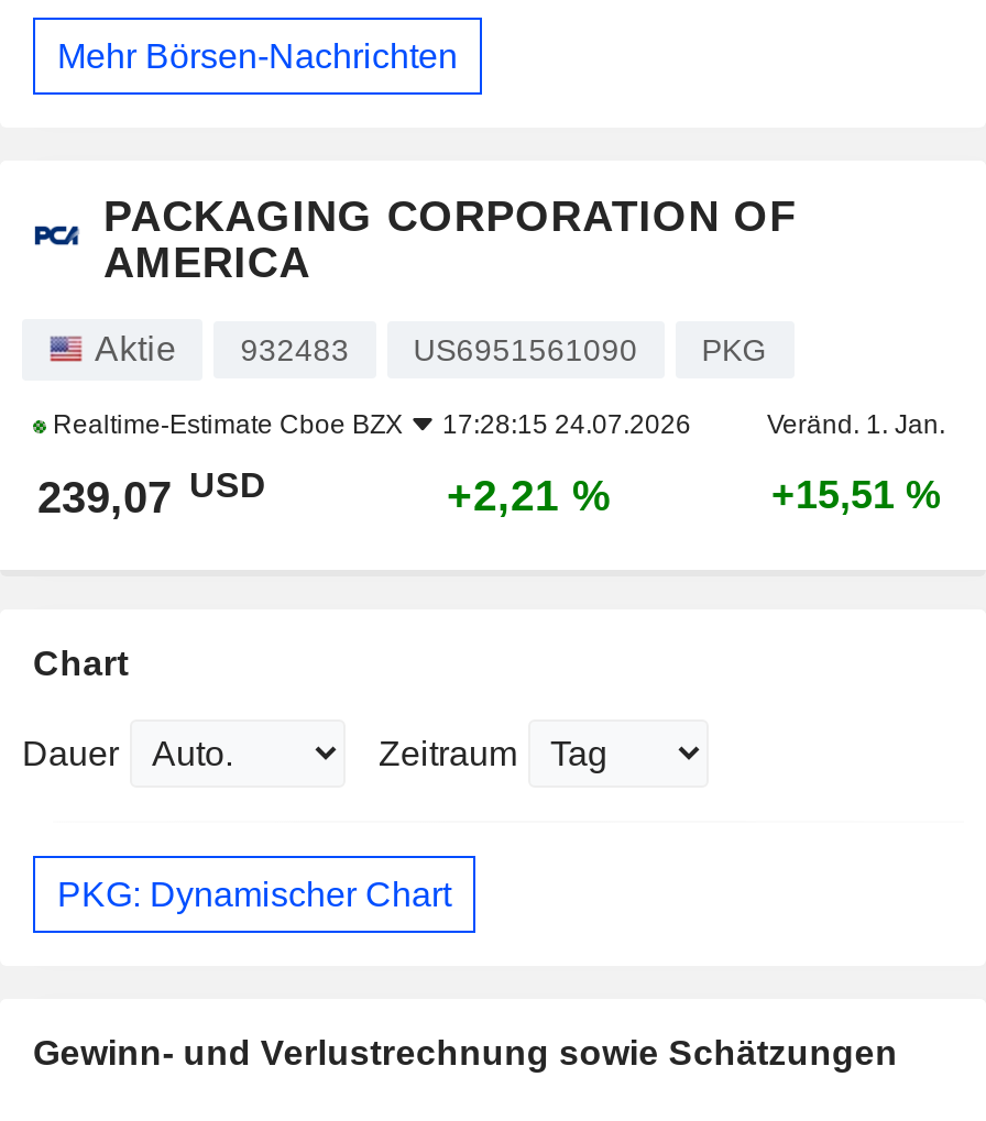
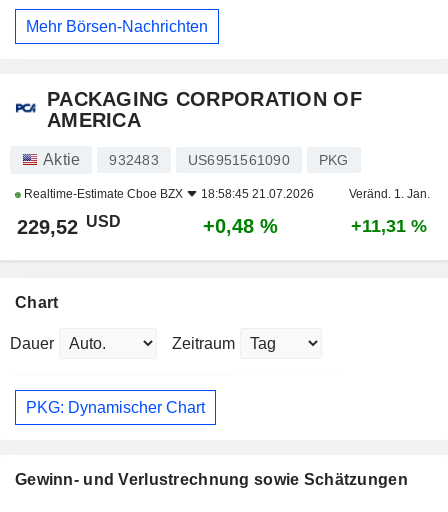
[46,410,691,440] Realtime-Estimate Cboe BZX 17:28:15 24.07.2026 -> [21,187,314,201] Realtime-Estimate Cboe BZX 18:58:45 21.07.2026
[37,466,266,522] 239,07 USD -> [17,213,121,238] 229,52 USD
[447,471,612,520] +2,21 % -> [203,215,278,237] +0,48 %
[771,473,941,517] +15,51 % -> [351,216,427,236] +11,31 %

